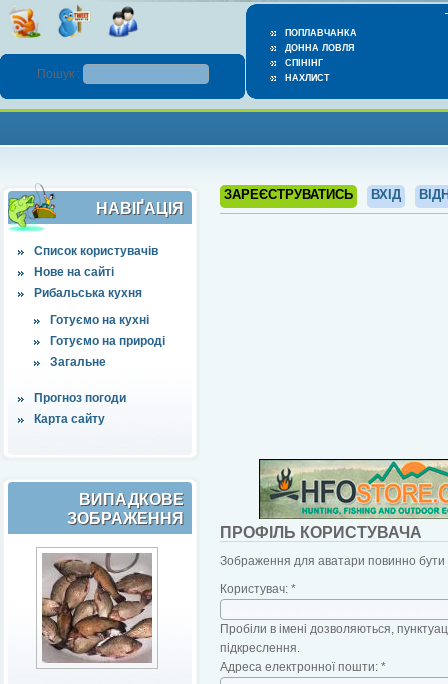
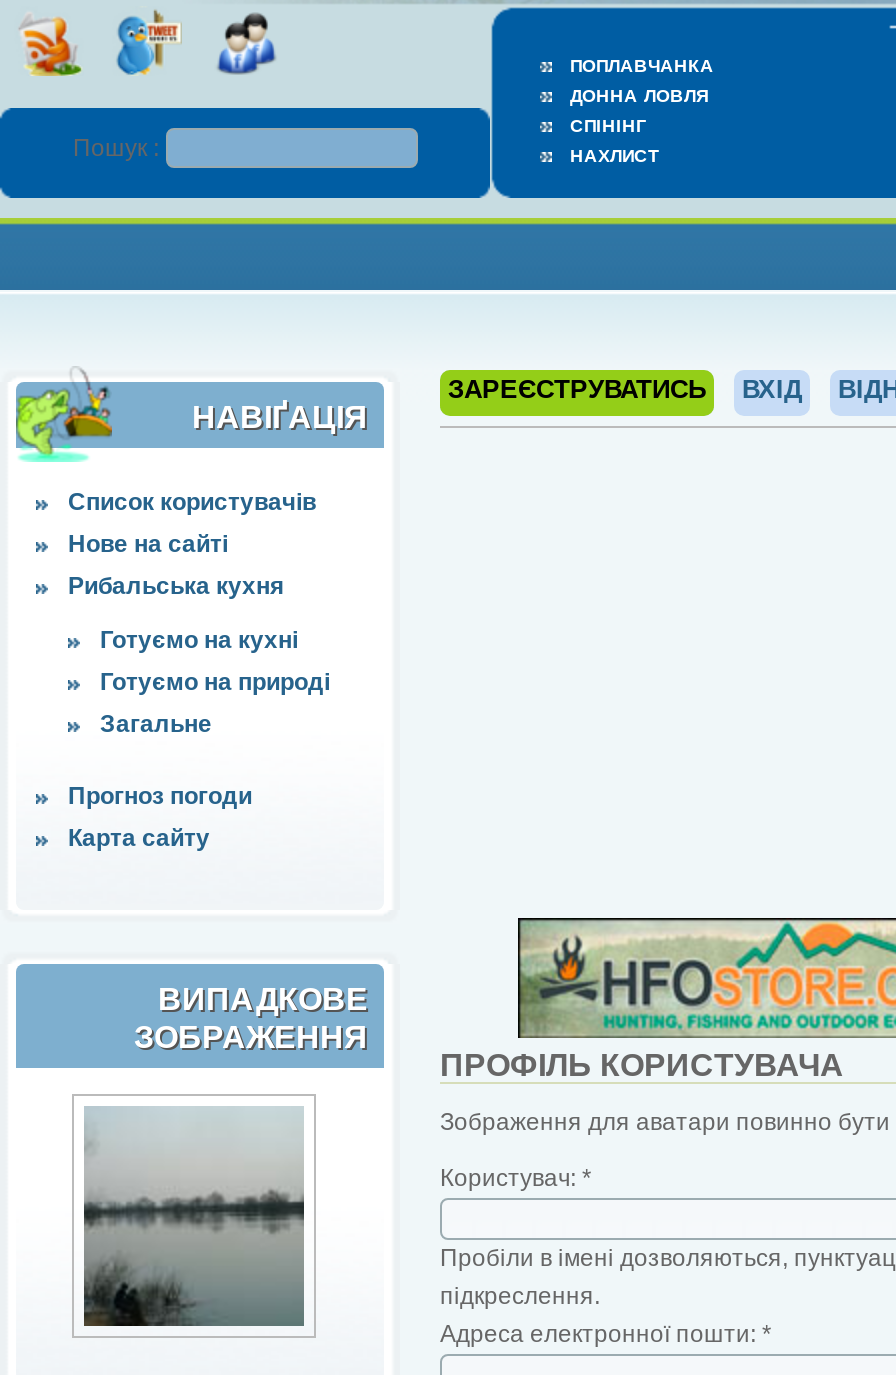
[41,553,152,663] [image] -> [82,1108,304,1326] [image]

